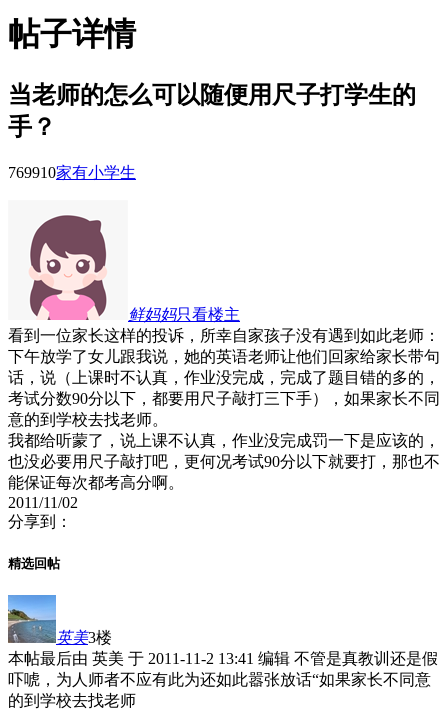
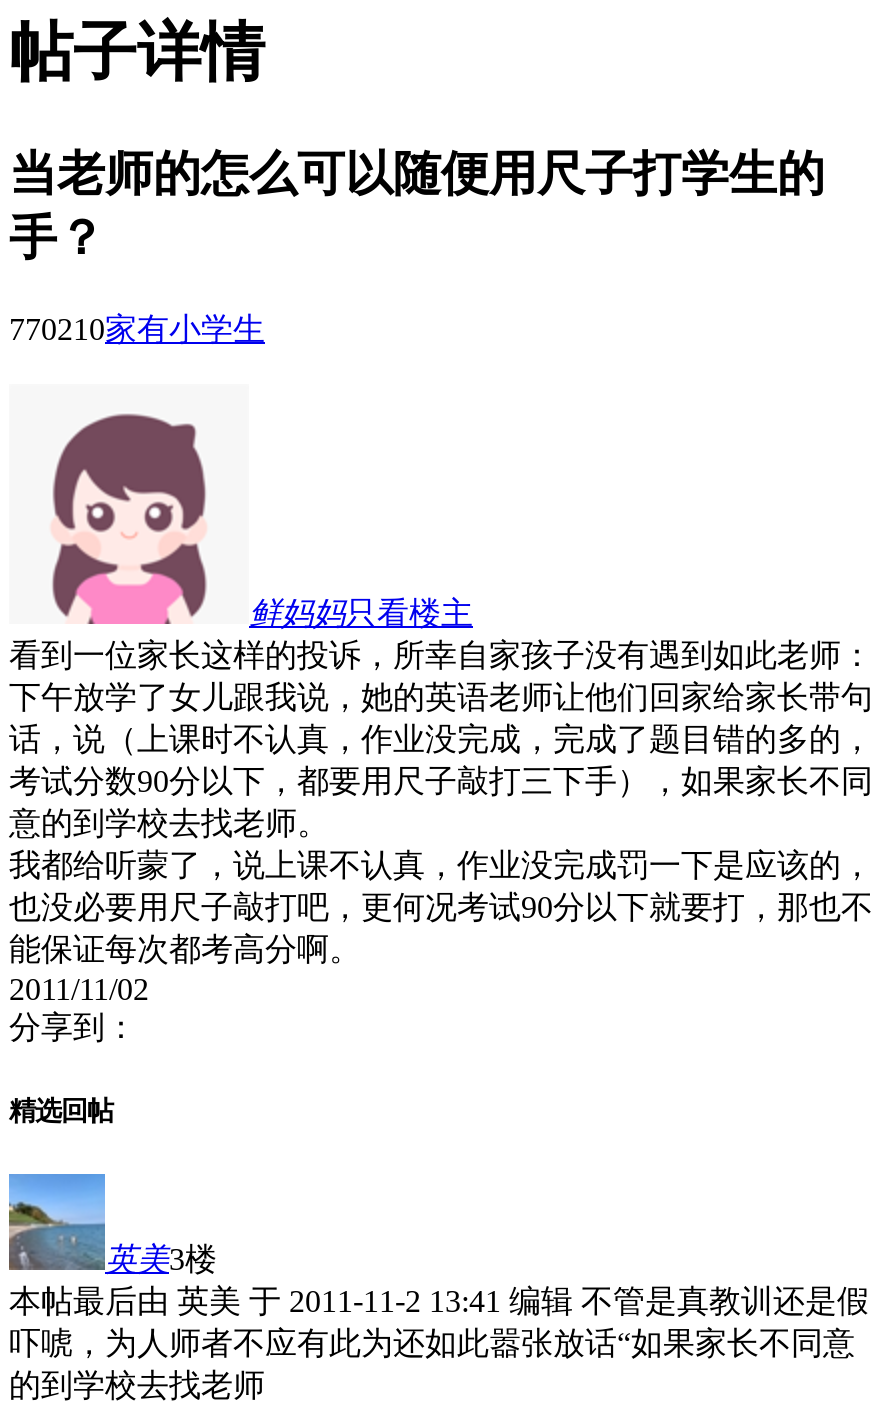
[8,164,136,181] 769910家有小学生 -> [9,312,265,346] 770210家有小学生

